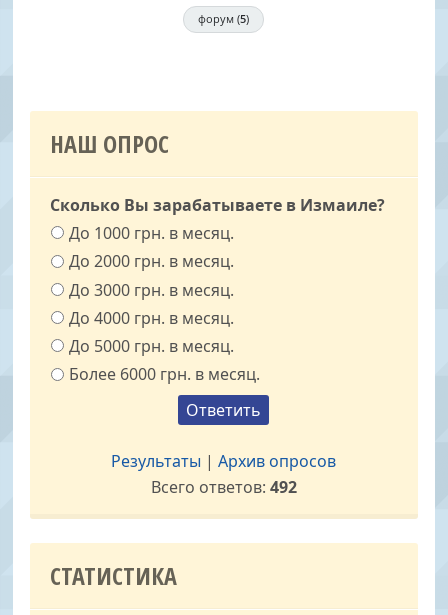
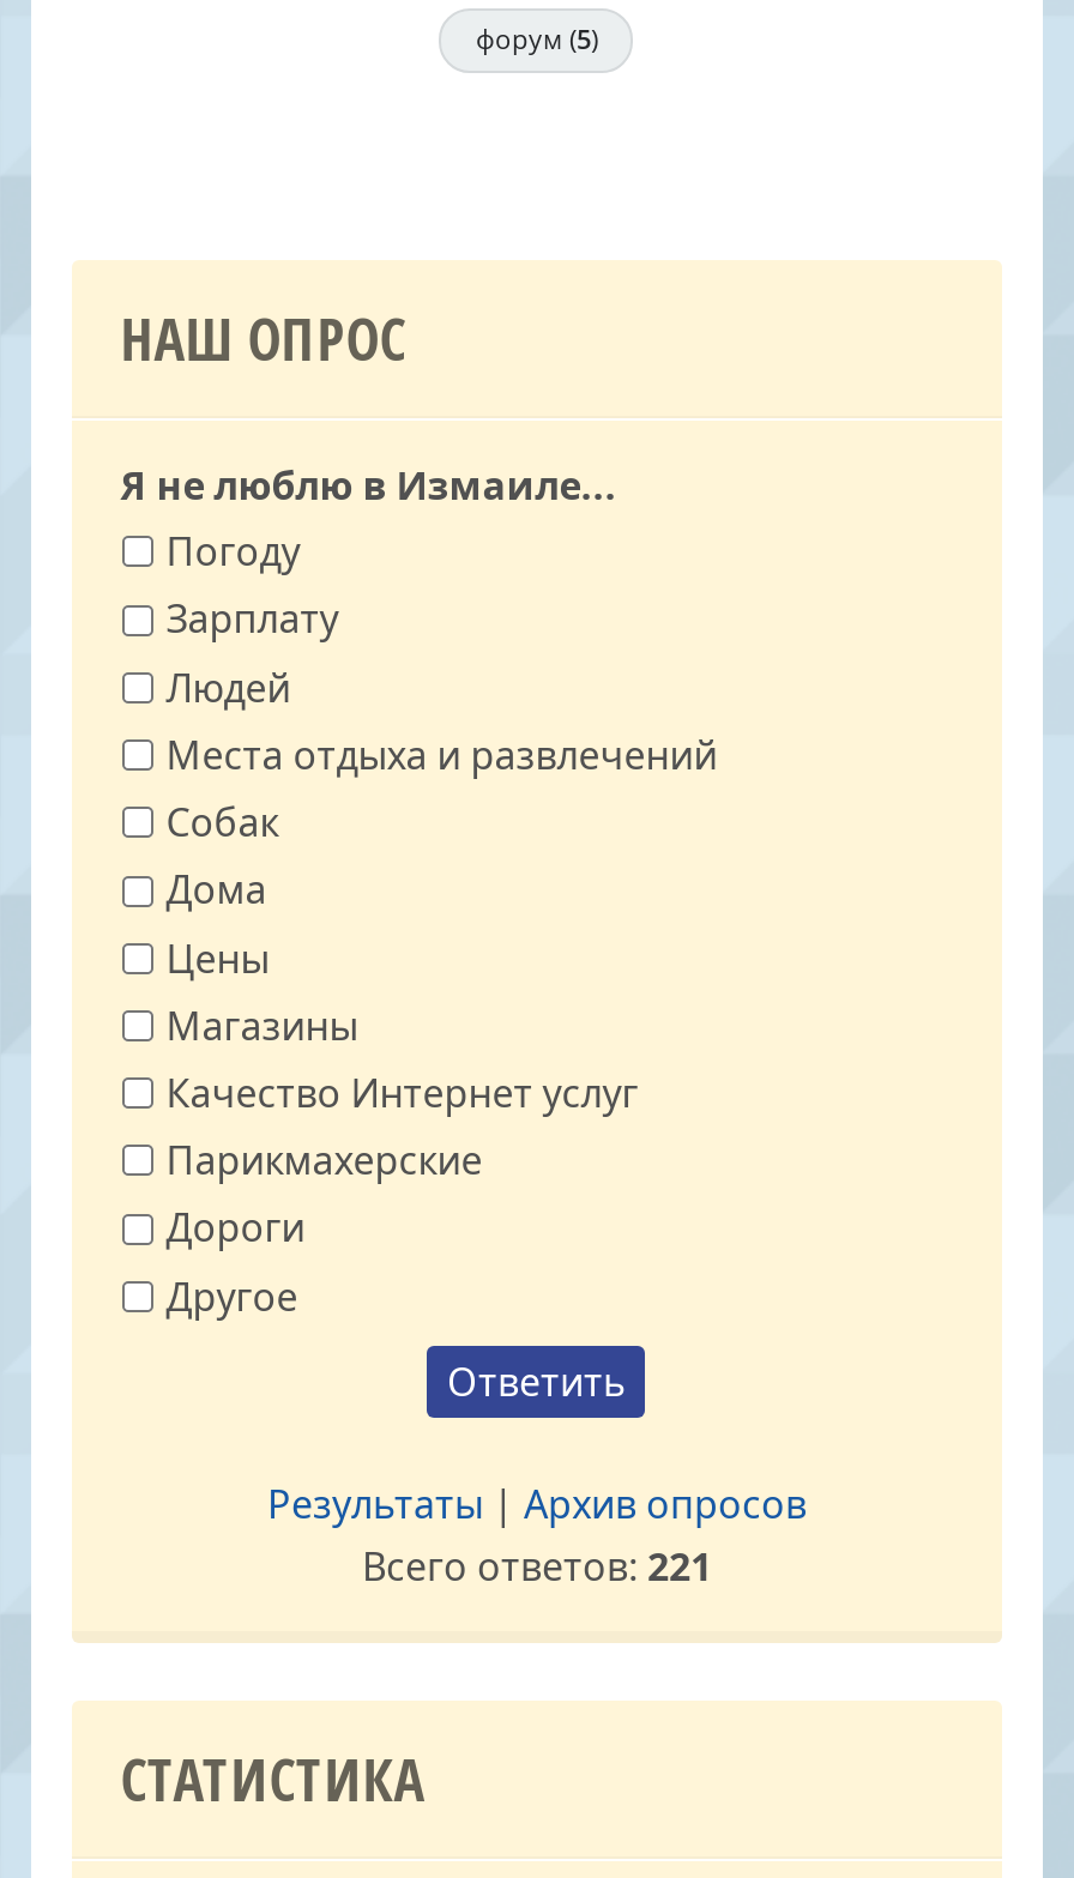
[50,194,385,385] Сколько Вы зарабатываете в Измаиле? | До 1000 грн. в месяц. | До 2000 грн. в месяц. | До 3000 грн. в месяц. | До 4000 грн. в месяц. | До 5000 грн. в месяц. | Более 6000 грн. в месяц. -> [121,459,718,1323] Я не люблю в Измаиле... | Погоду | Зарплату | Людей | Места отдыха и развлечений | Собак | Дома | Цены | Магазины | Качество Интернет услуг | Парикмахерские | Дороги | Другое
[151,476,297,498] Всего ответов: 492 -> [362,1540,712,1593] Всего ответов: 221

